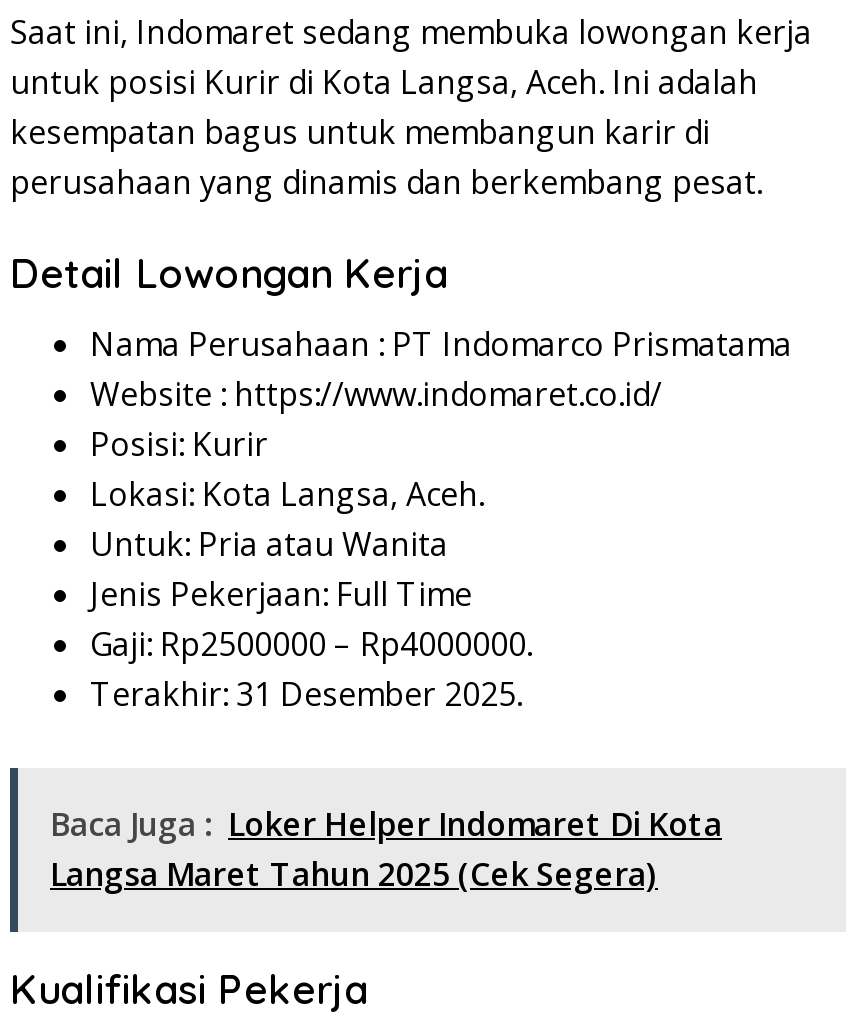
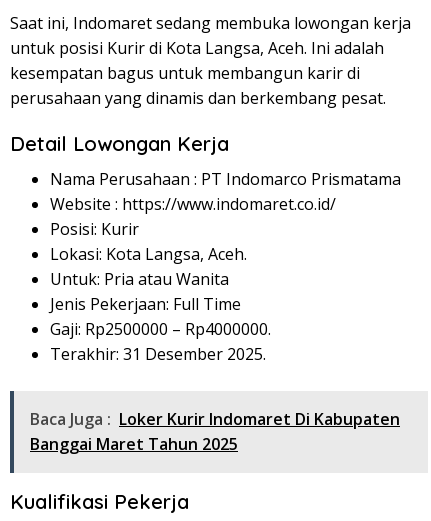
[50,803,722,897] Baca Juga : Loker Helper Indomaret Di Kota | Langsa Maret Tahun 2025 (Cek Segera) -> [30,408,400,455] Baca Juga : Loker Kurir Indomaret Di Kabupaten | Banggai Maret Tahun 2025

